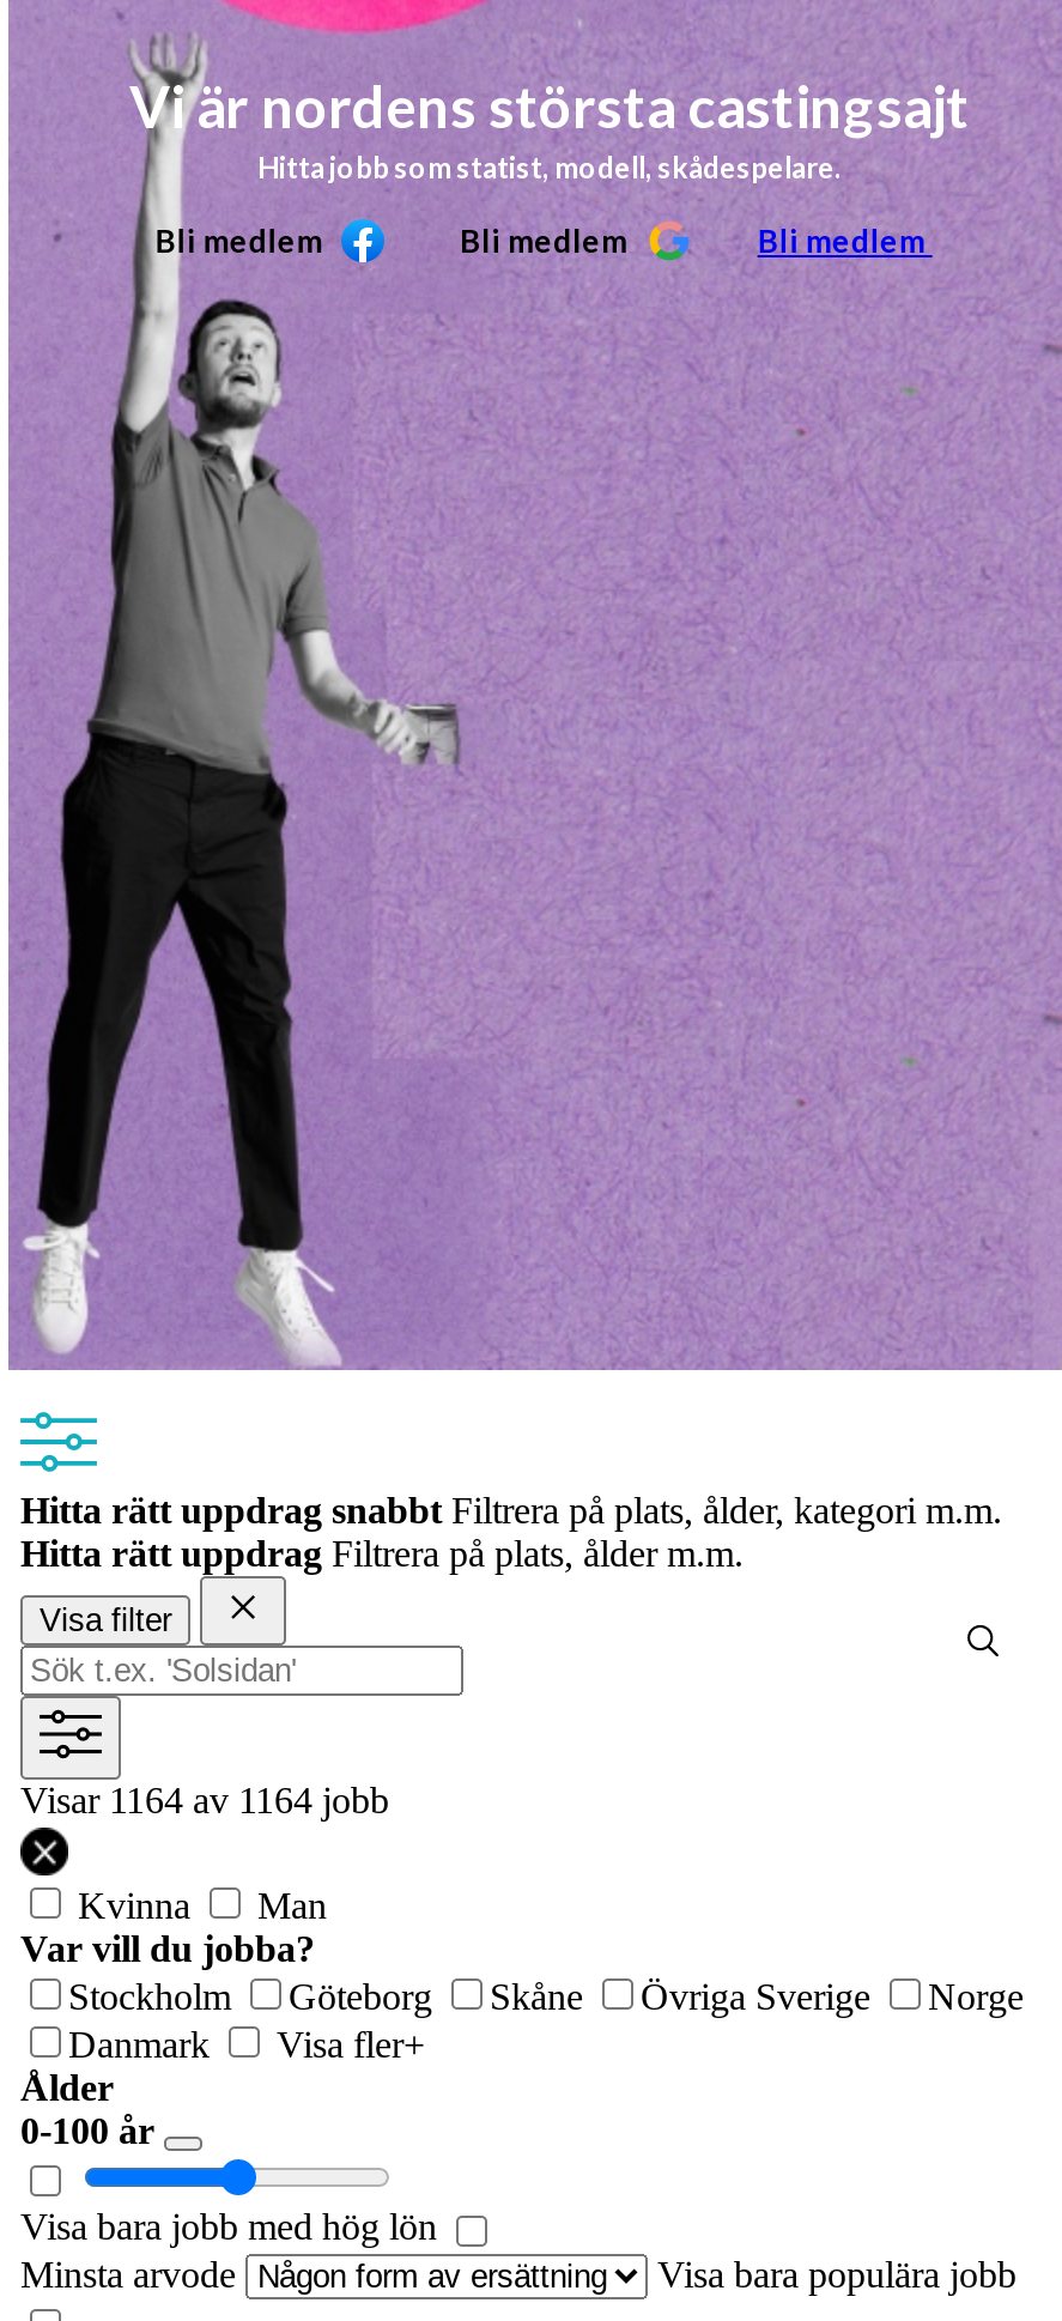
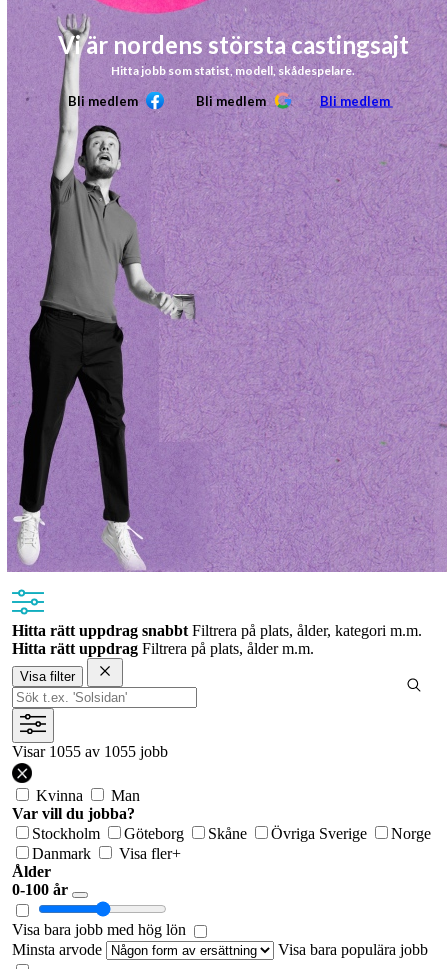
[20,1780,389,1820] Visar1164 av 1164 jobb -> [12,743,168,760] Visar1055 av 1055 jobb

